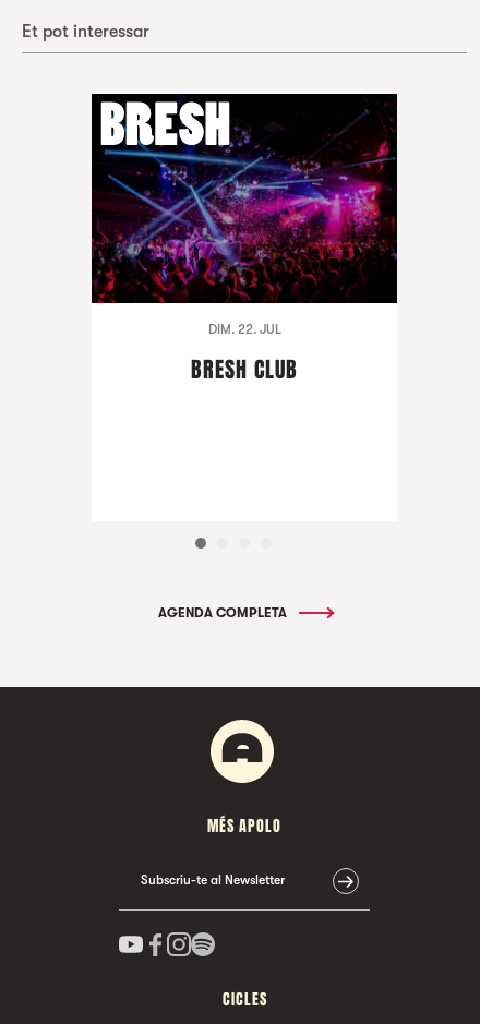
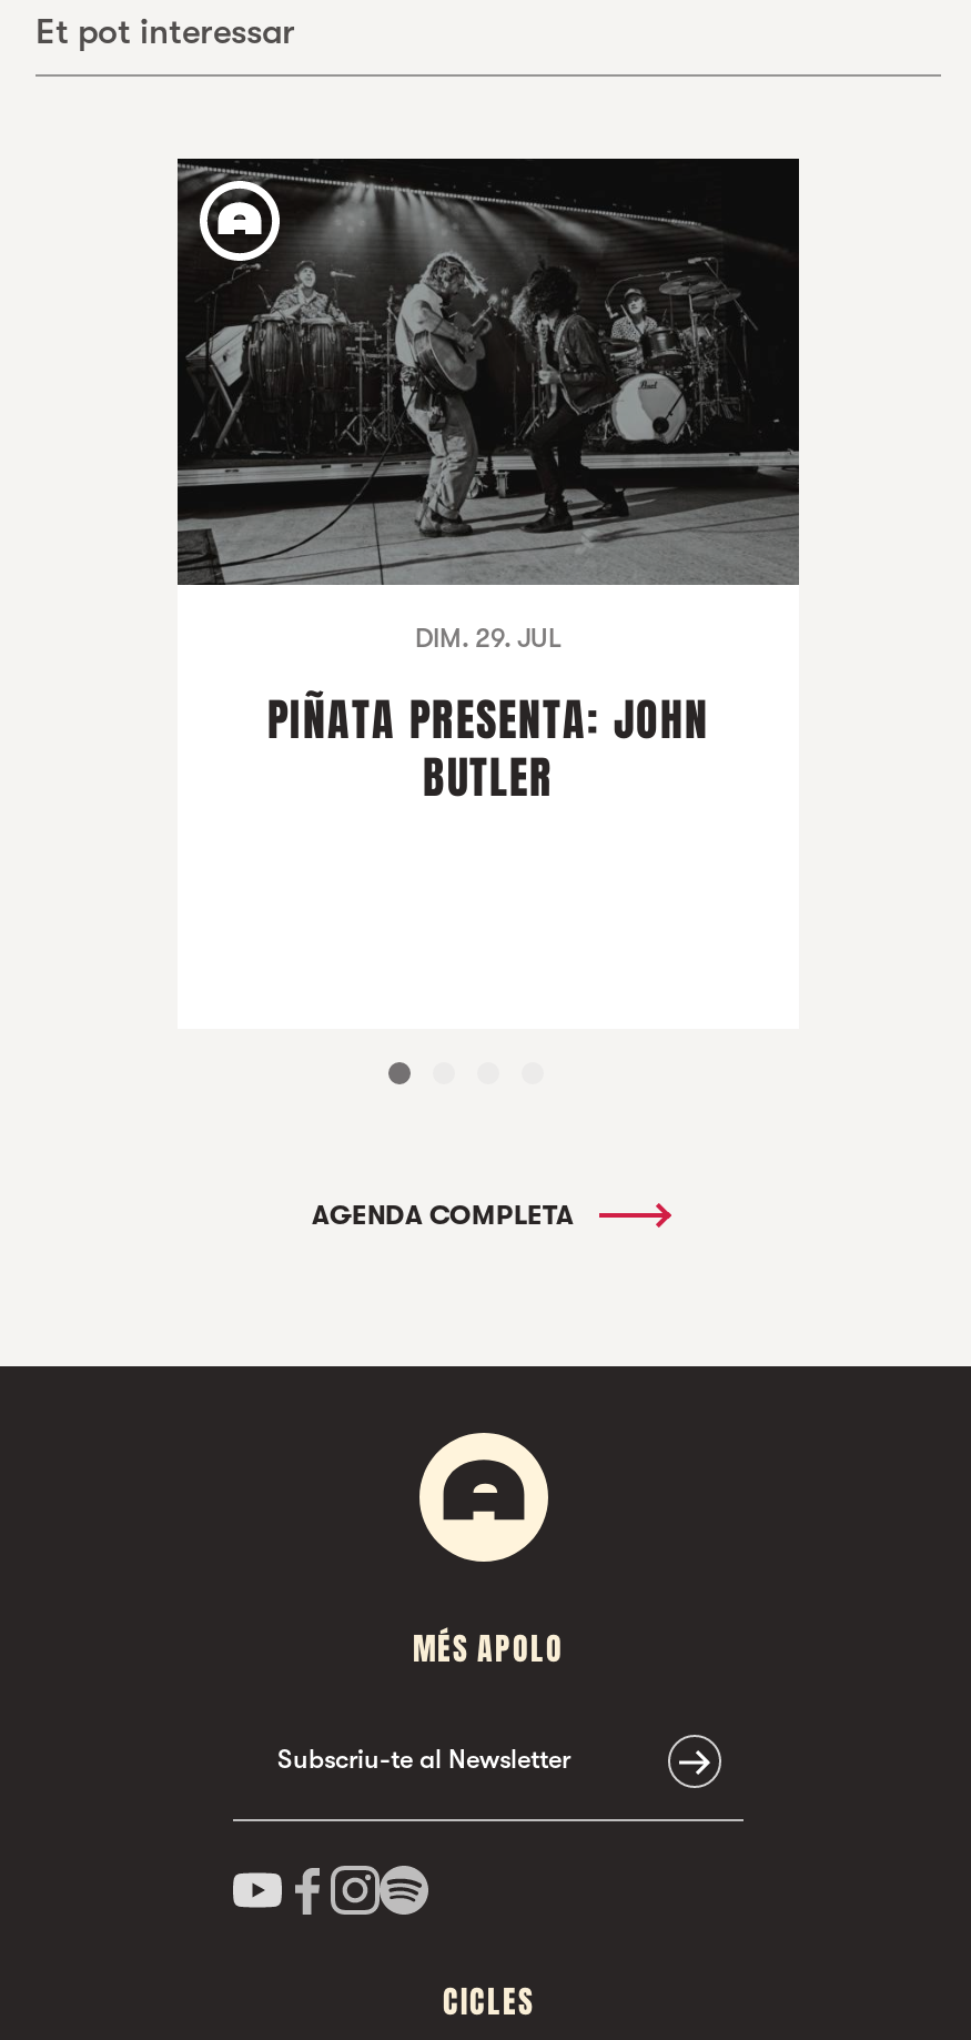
[91,96,397,337] [image] | DIM. 22. JUL -> [178,163,801,654] [image] | DIM. 29. JUL
[191,354,298,386] BRESH CLUB -> [267,688,709,812] PIÑATA PRESENTA: JOHN | BUTLER

